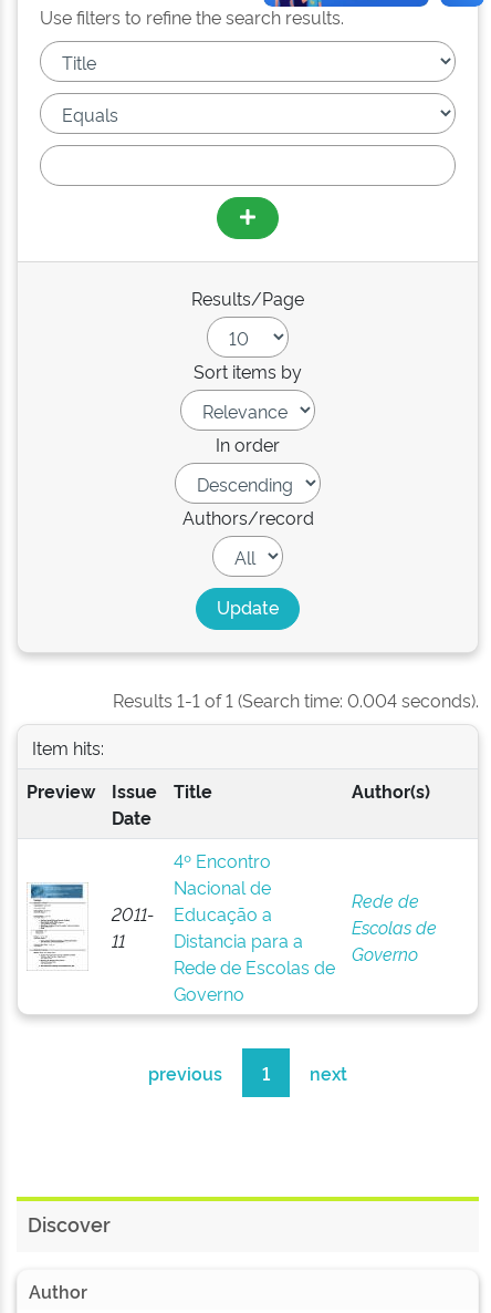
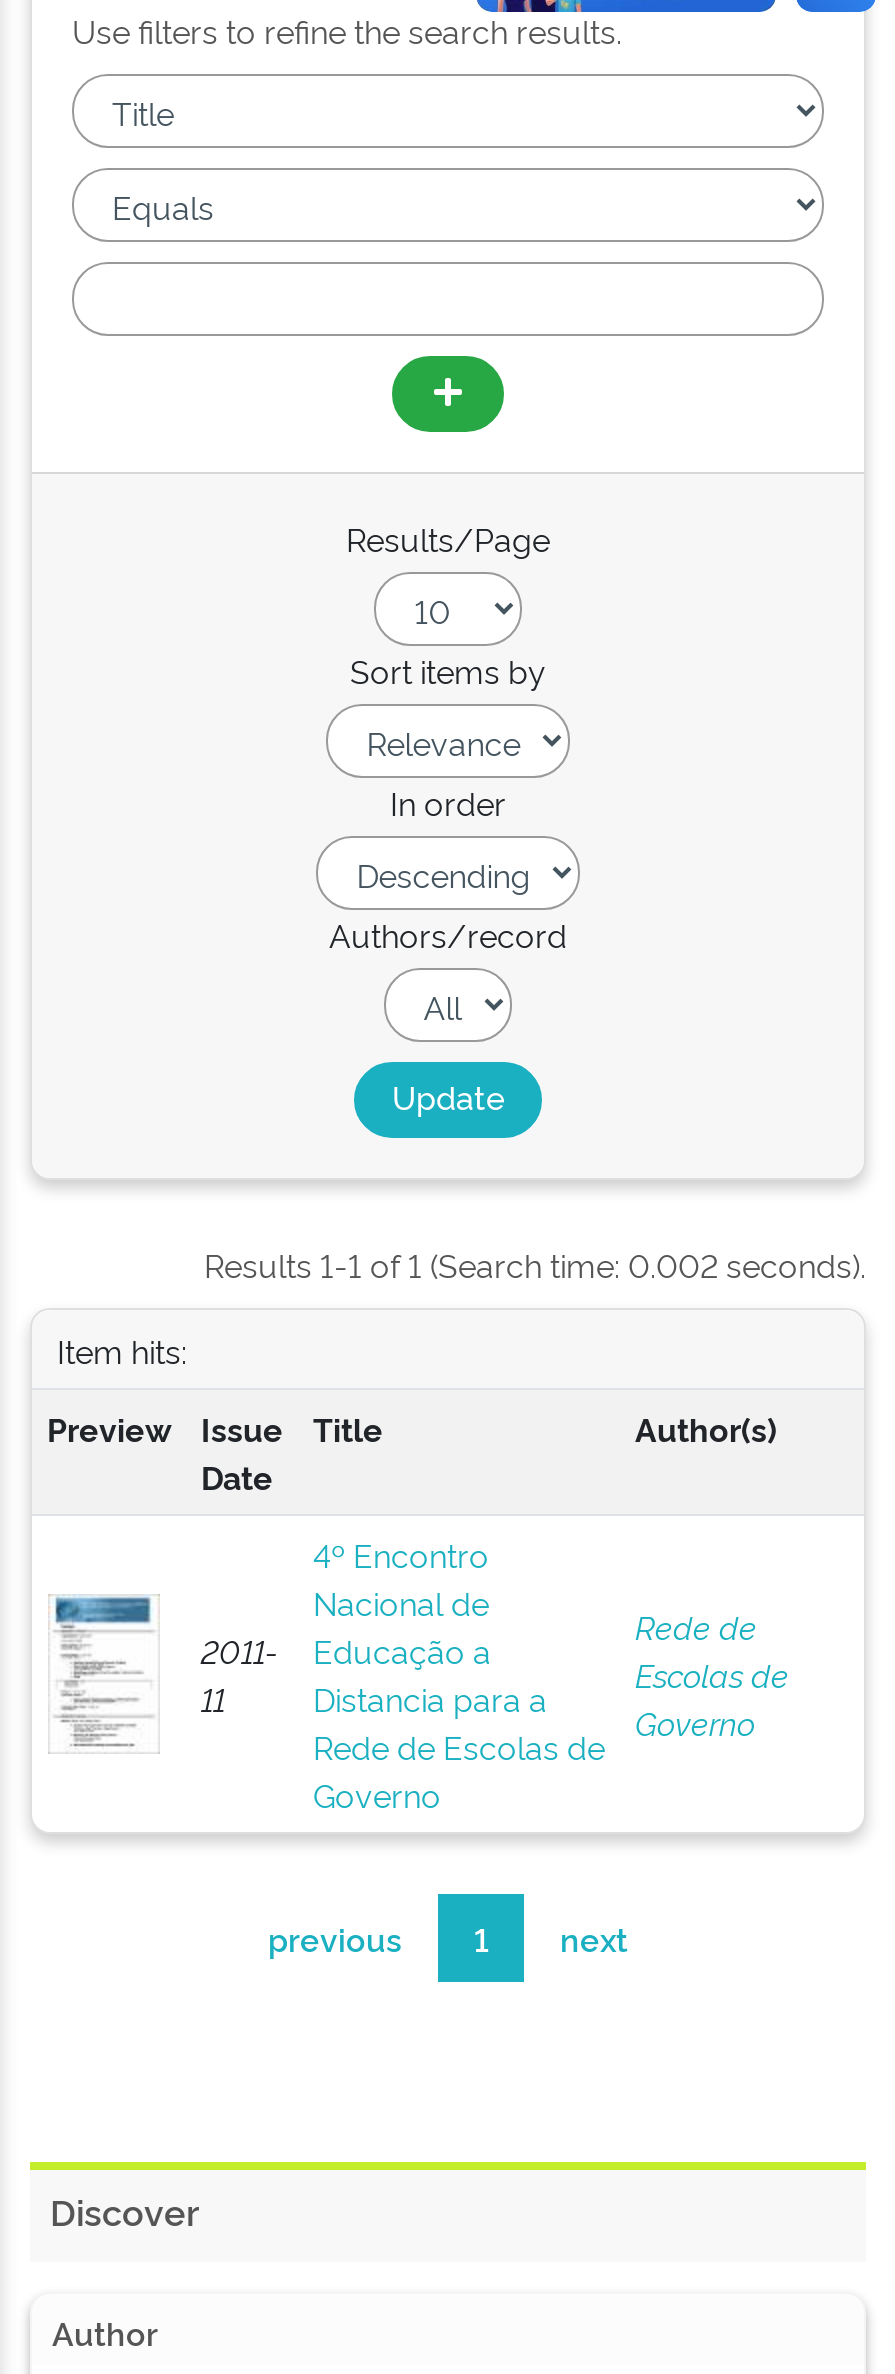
[113,687,479,712] Results 1-1 of 1 (Search time: 0.004 seconds). -> [204,1242,866,1286] Results 1-1 of 1 (Search time: 0.002 seconds).

